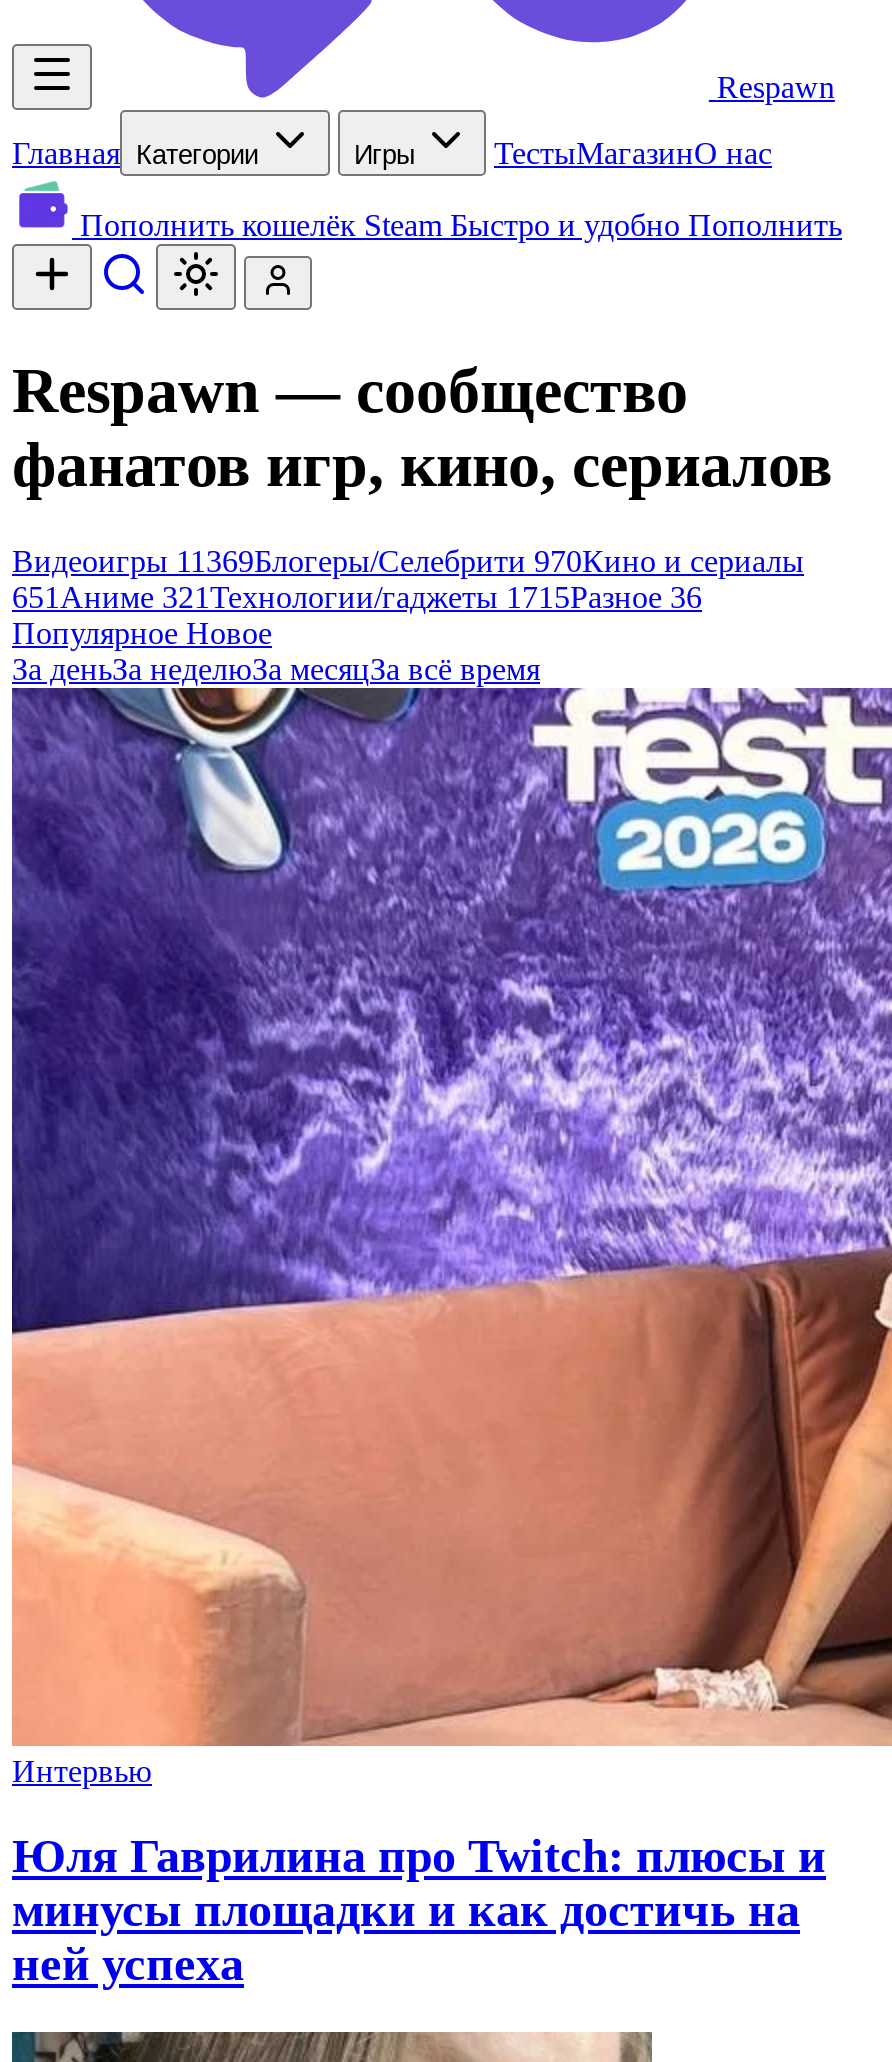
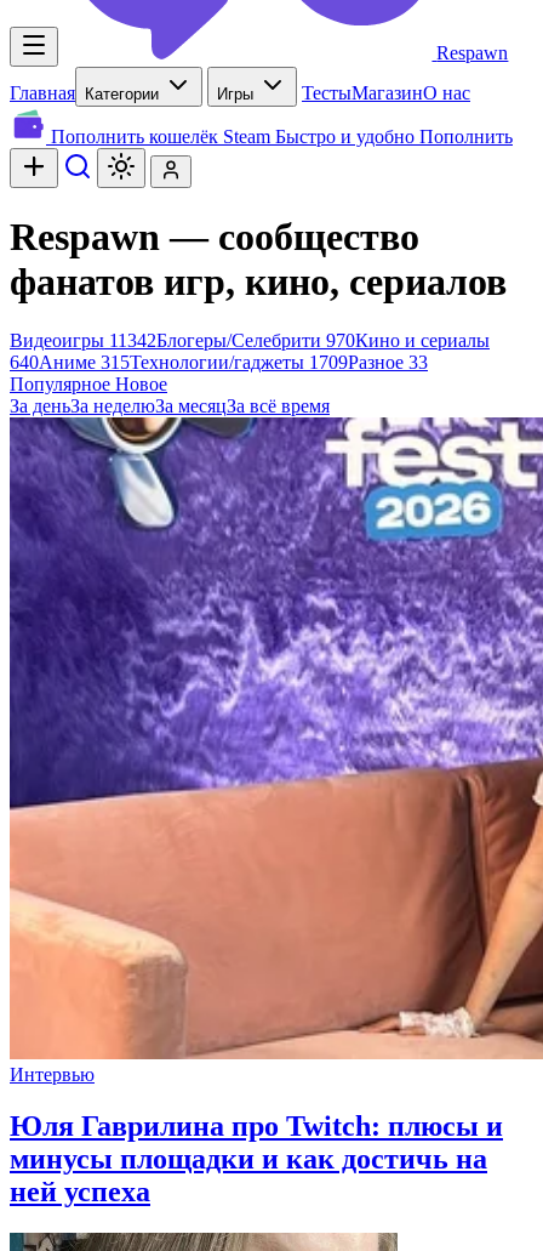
[12,544,804,578] Видеоигры 11369Блогеры/Селебрити 970Кино и сериалы -> [10,330,490,351] Видеоигры 11342Блогеры/Селебрити 970Кино и сериалы
[12,580,702,614] 651 Аниме 321 Технологии/гаджеты 1715Разное 36 -> [10,352,428,373] 640 Аниме 315 Технологии/гаджеты 1709Разное 33

